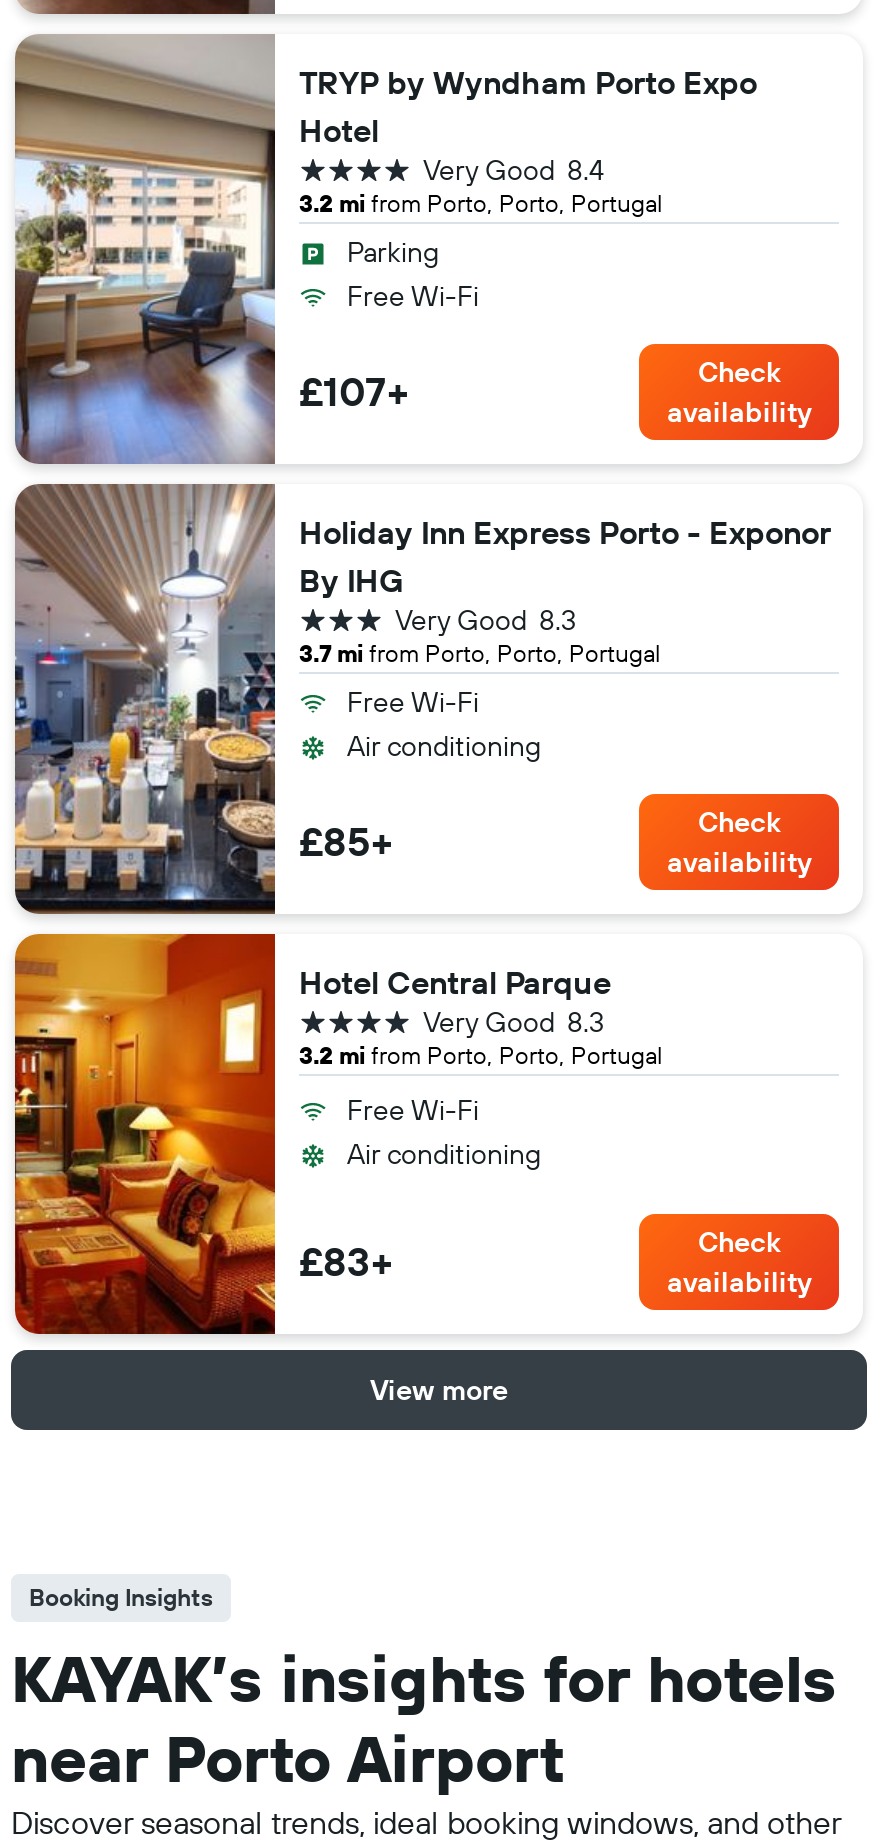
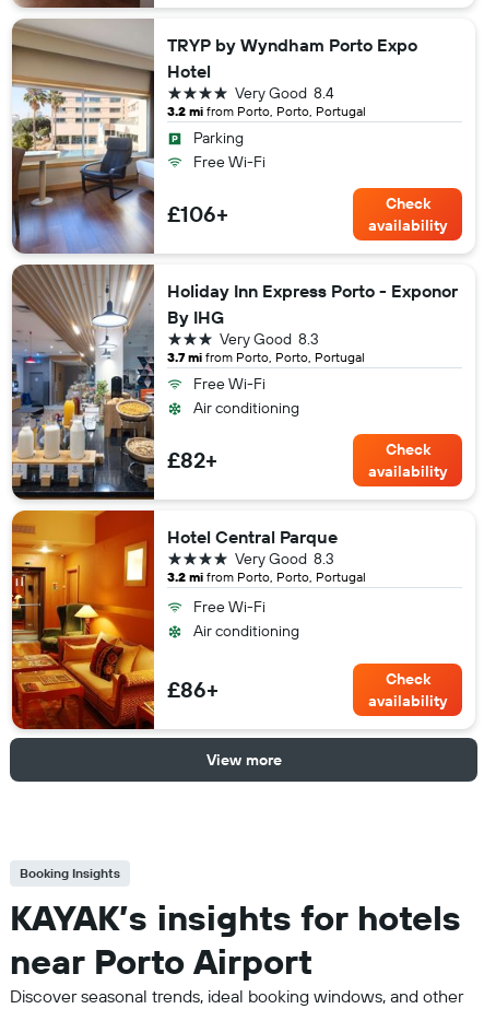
[299,366,409,416] £107+ -> [167,200,228,227] £106+
[299,816,393,866] £85+ -> [167,446,217,473] £82+
[299,1236,393,1286] £83+ -> [167,676,219,703] £86+

